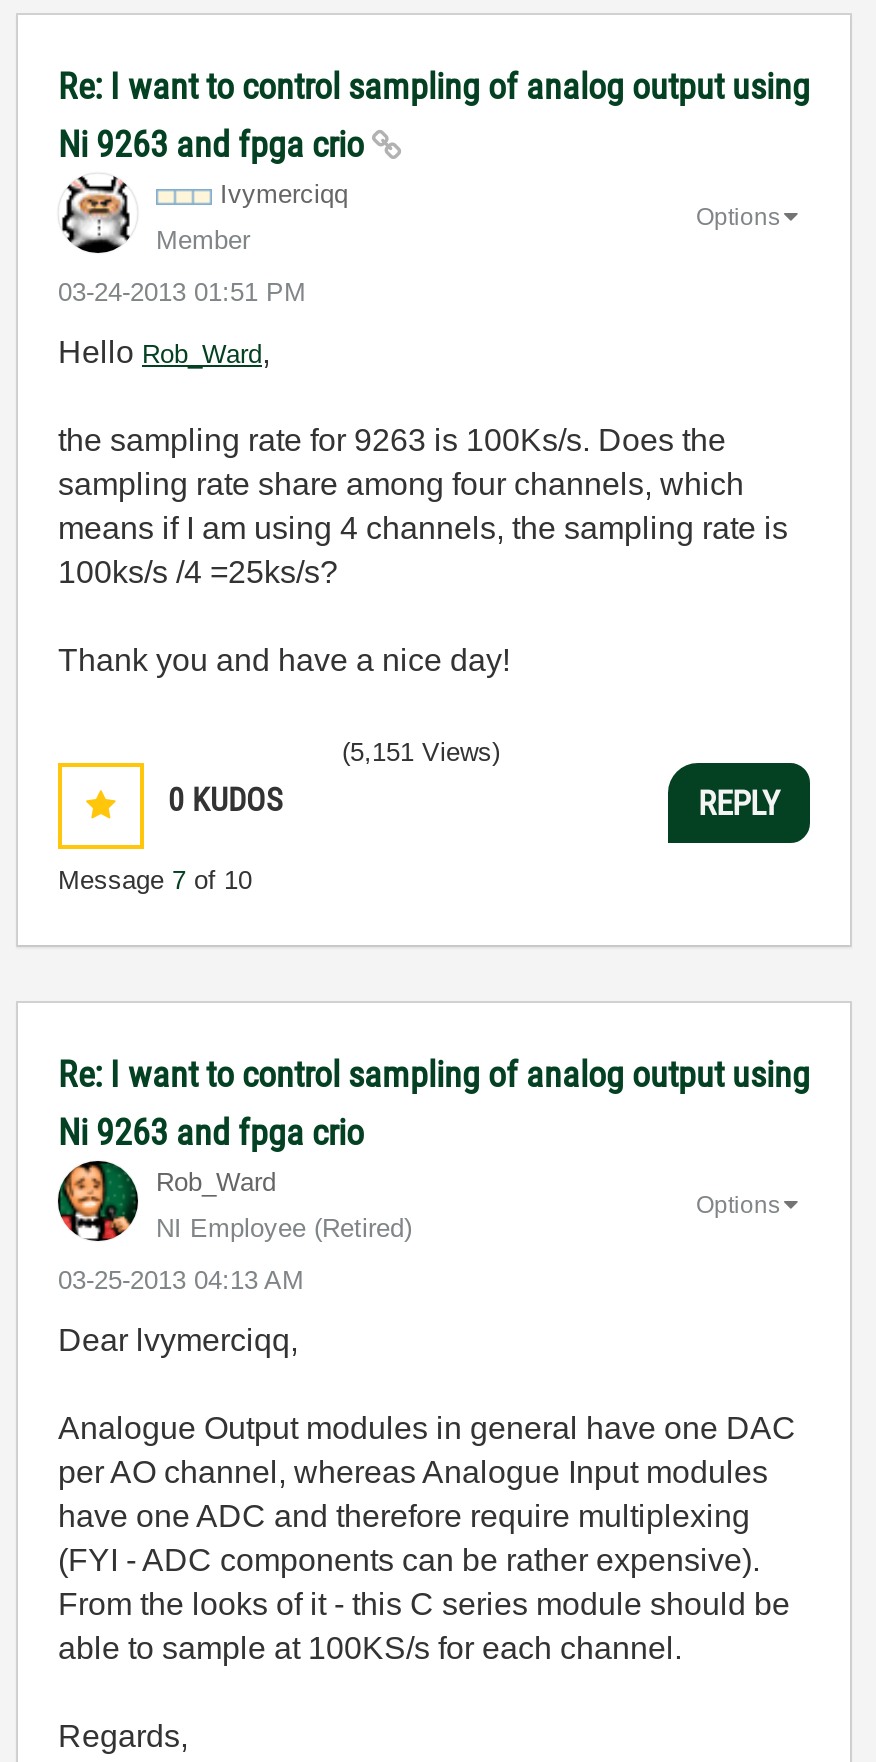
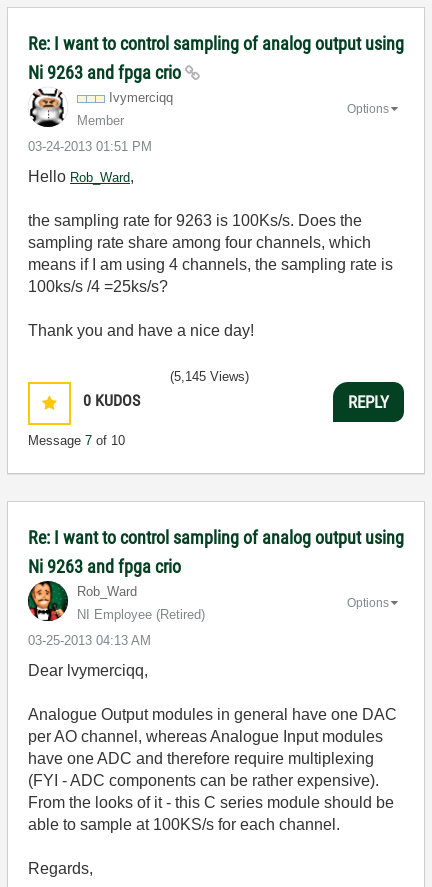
[342,737,500,767] (5,151 Views) -> [170,369,249,384] (5,145 Views)

